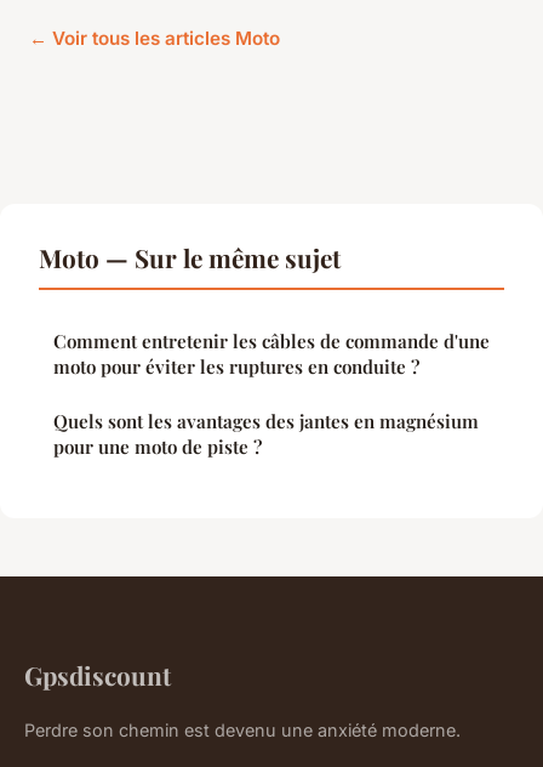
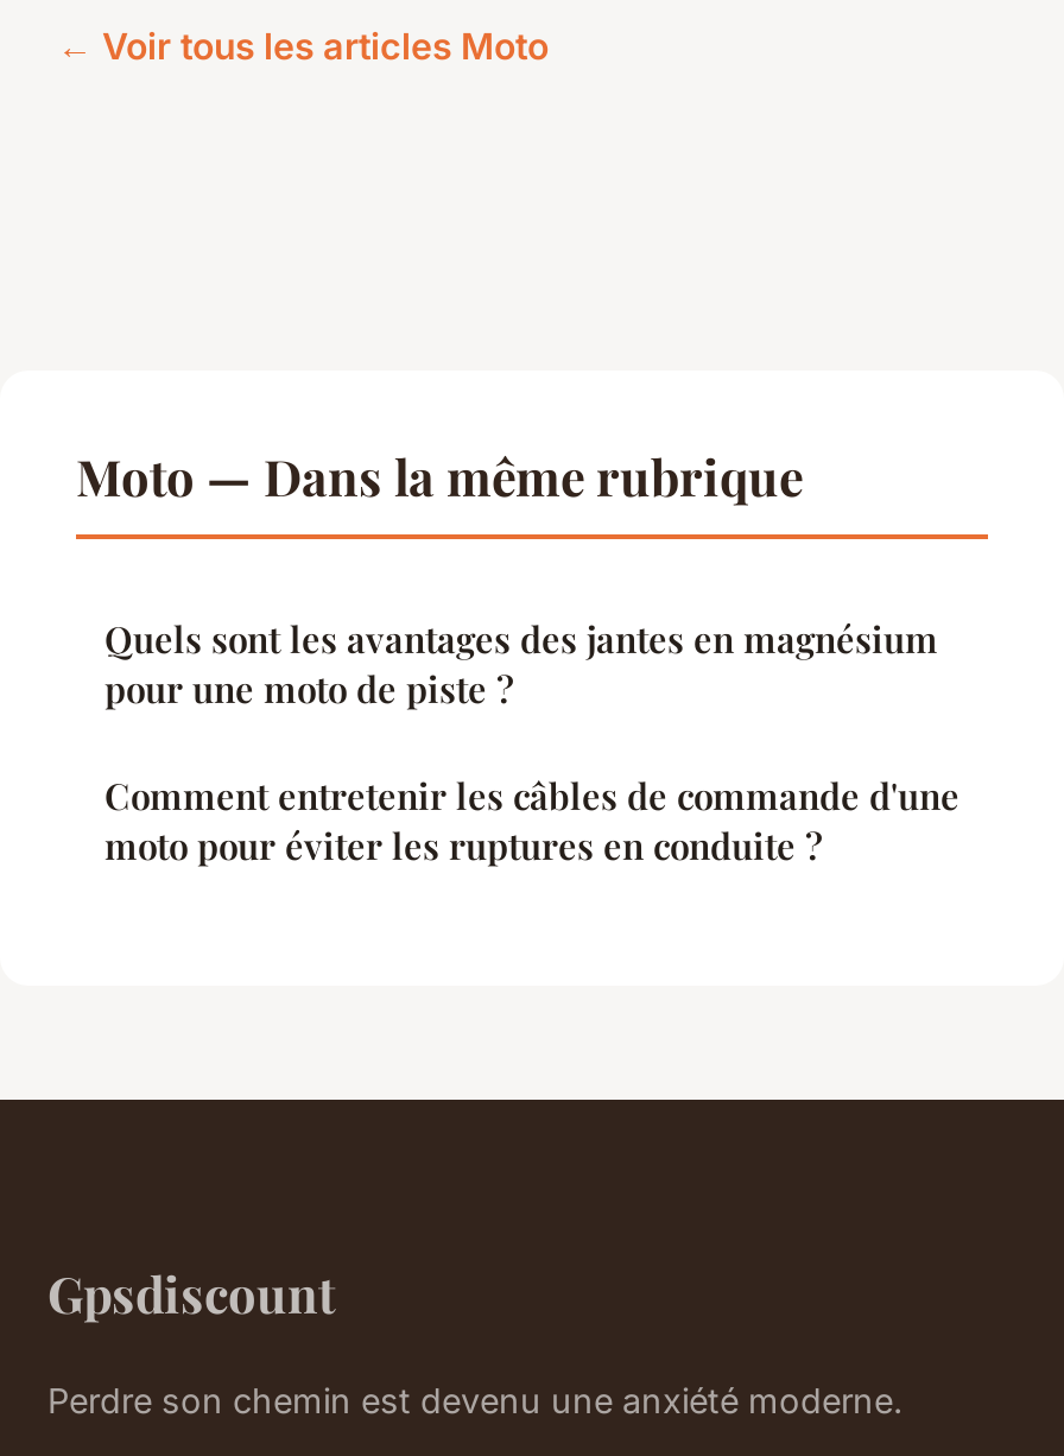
[39,241,341,275] Moto — Sur le même sujet -> [76,442,803,509] Moto — Dans la même rubrique
moved [53,329,490,379] -> [104,772,959,870]: Comment entretenir les câbles de commande d'une | moto pour éviter les ruptures en conduite ?
moved [53,409,479,459] -> [104,616,938,713]: Quels sont les avantages des jantes en magnésium | pour une moto de piste ?

